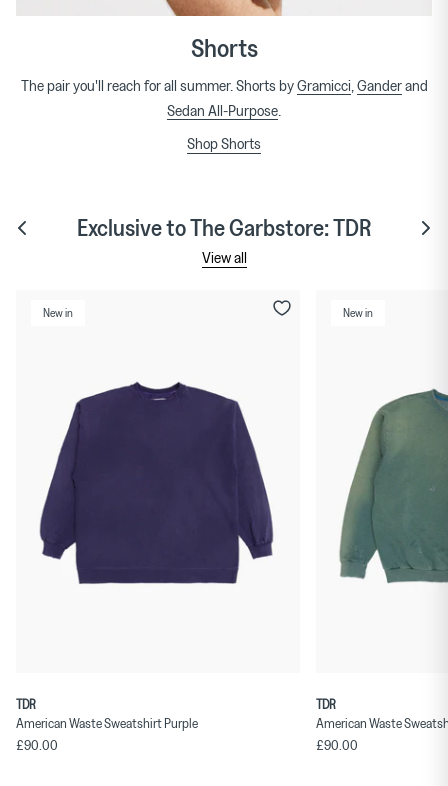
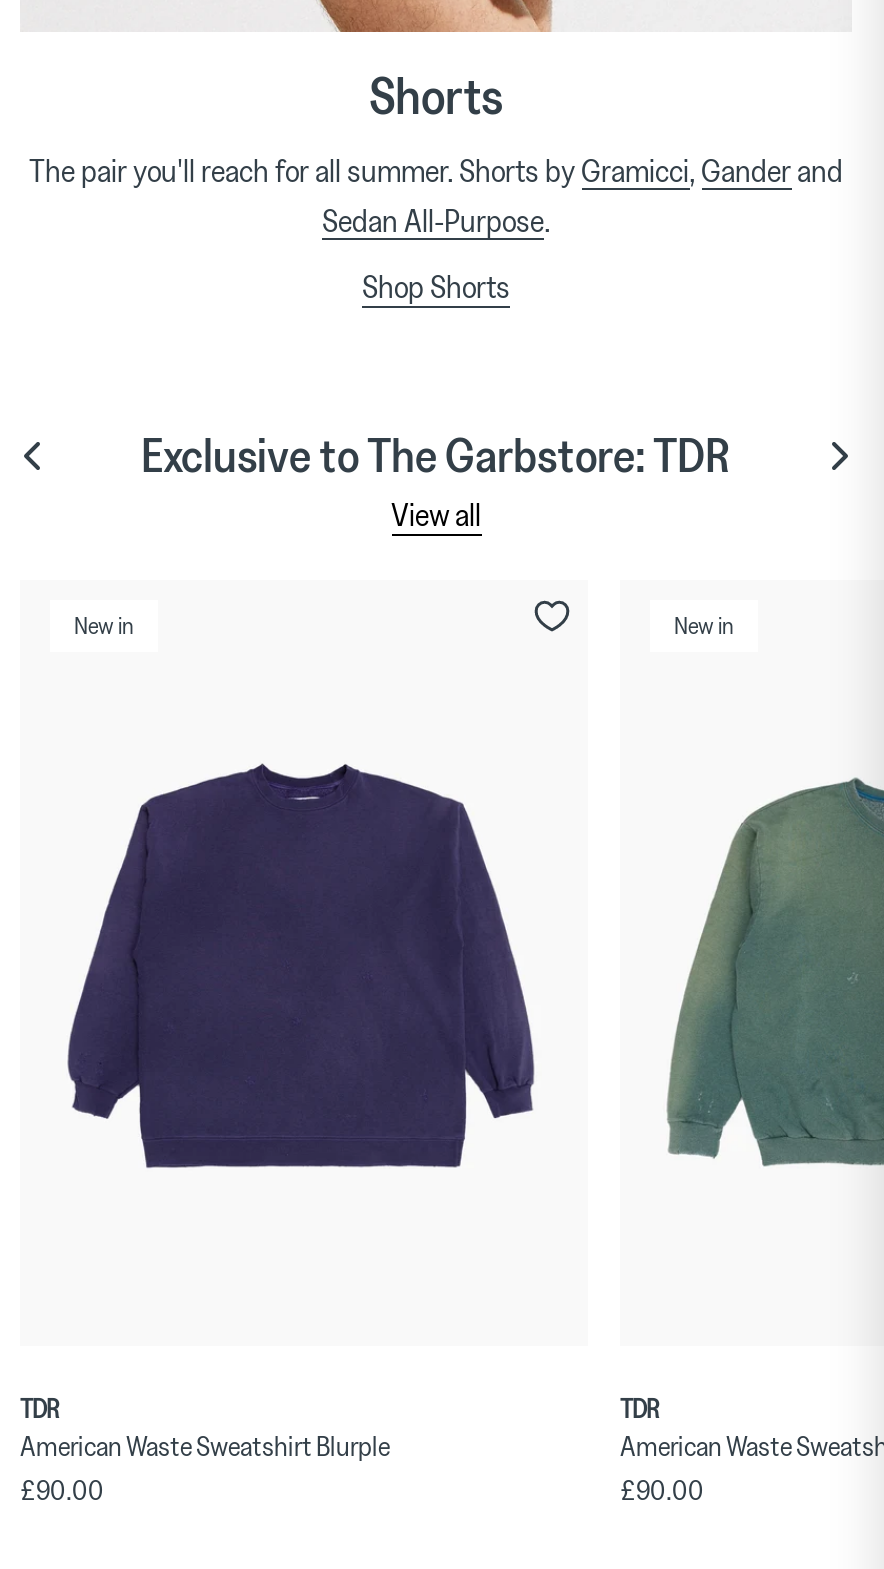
[16,715,198,731] American Waste Sweatshirt Purple -> [20,1431,390,1463] American Waste Sweatshirt Blurple

